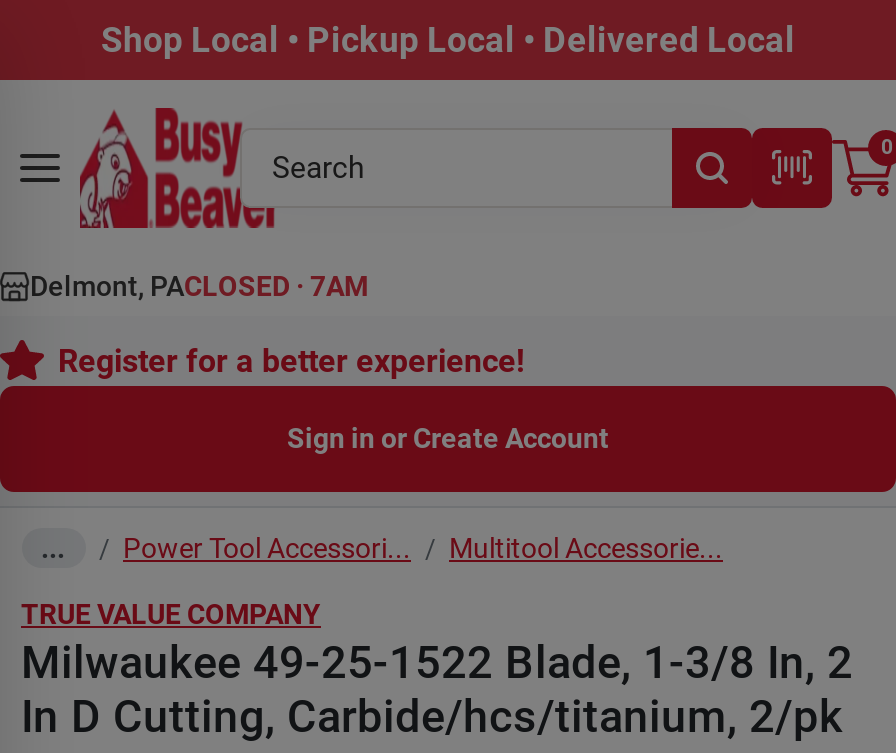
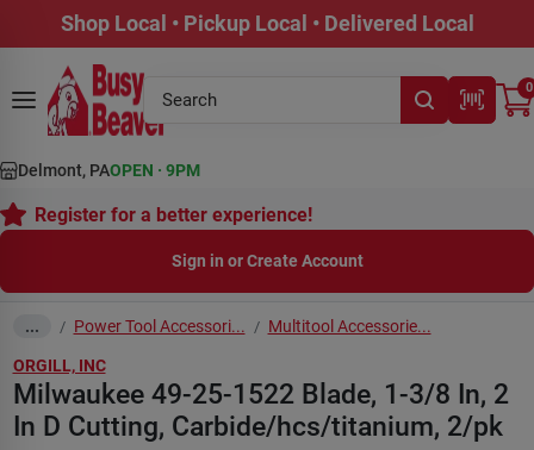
[30,270,368,302] Delmont, PACLOSED · 7AM -> [18,161,200,180] Delmont, PAOPEN · 9PM
[21,597,321,629] TRUE VALUE COMPANY -> [13,355,105,374] ORGILL, INC

